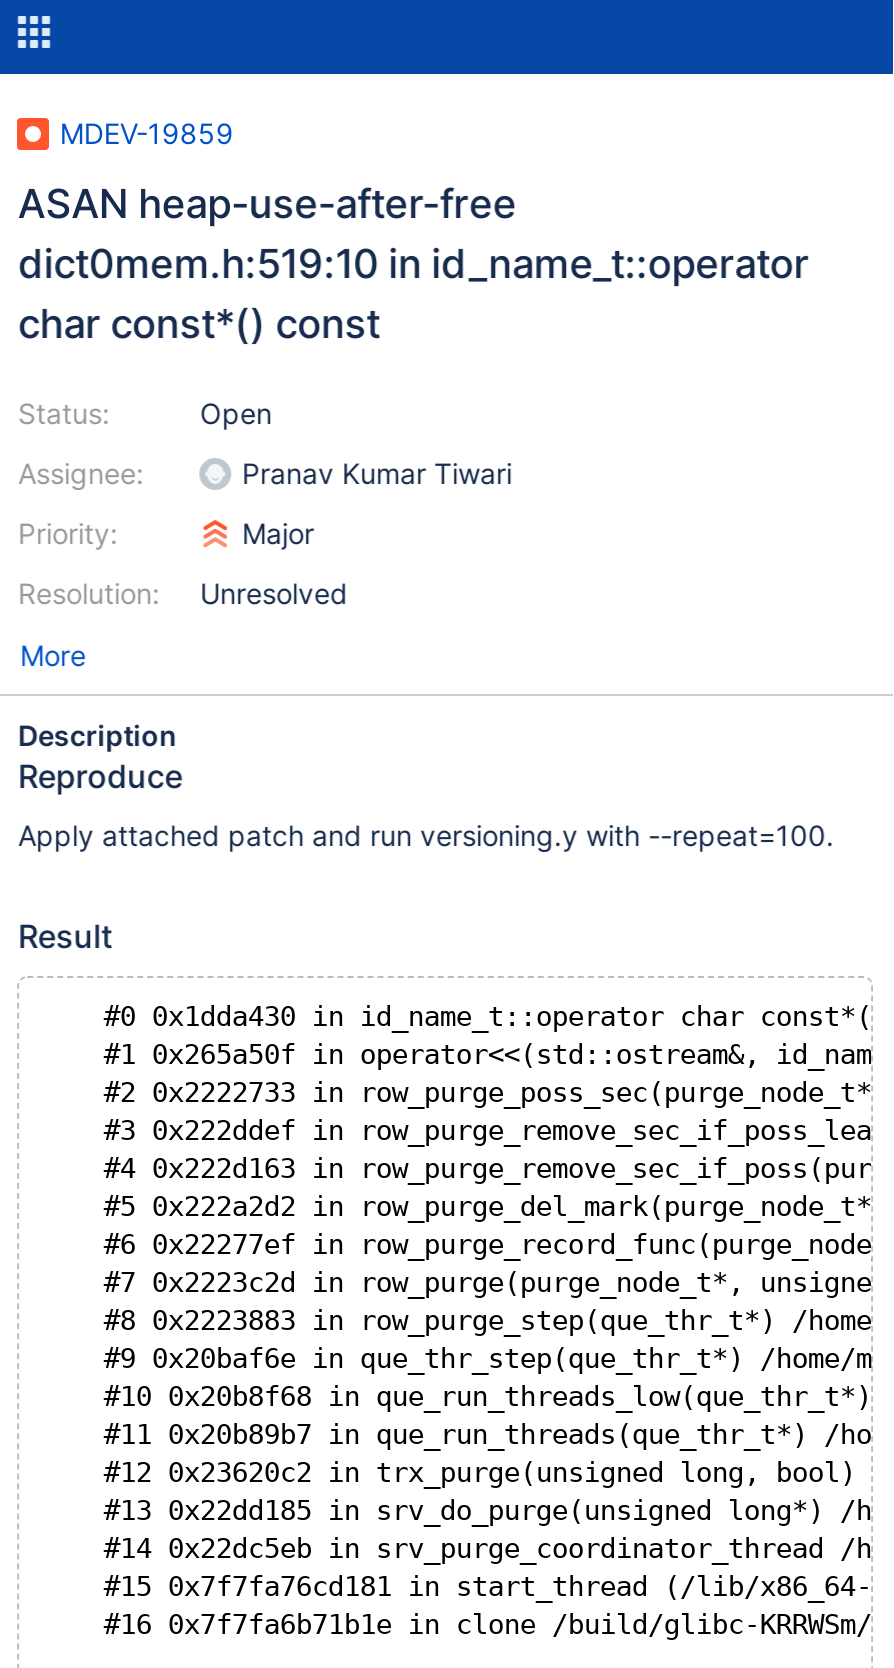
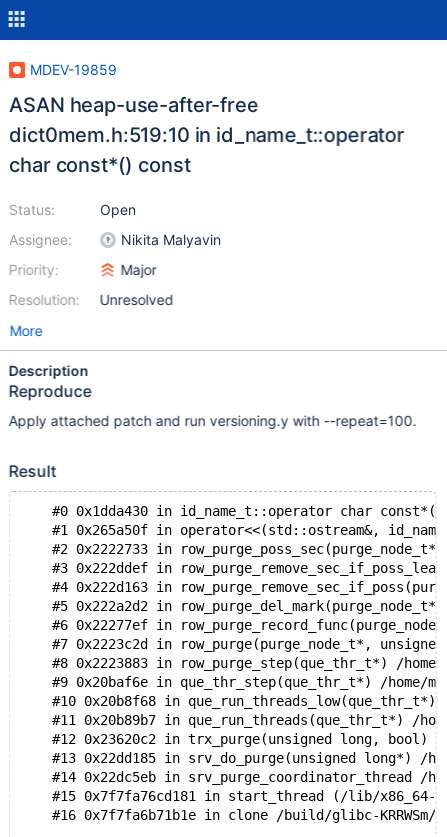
[242,456,512,490] Pranav Kumar Tiwari -> [121,231,221,248] Nikita Malyavin

